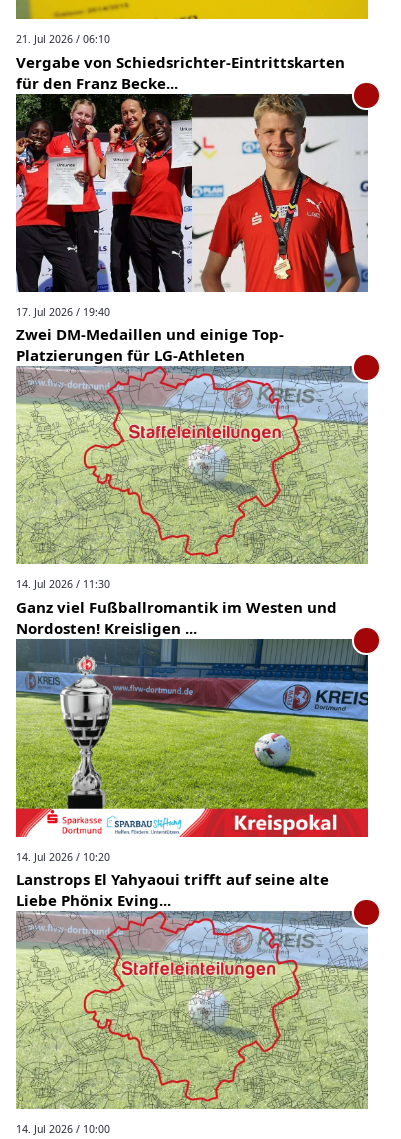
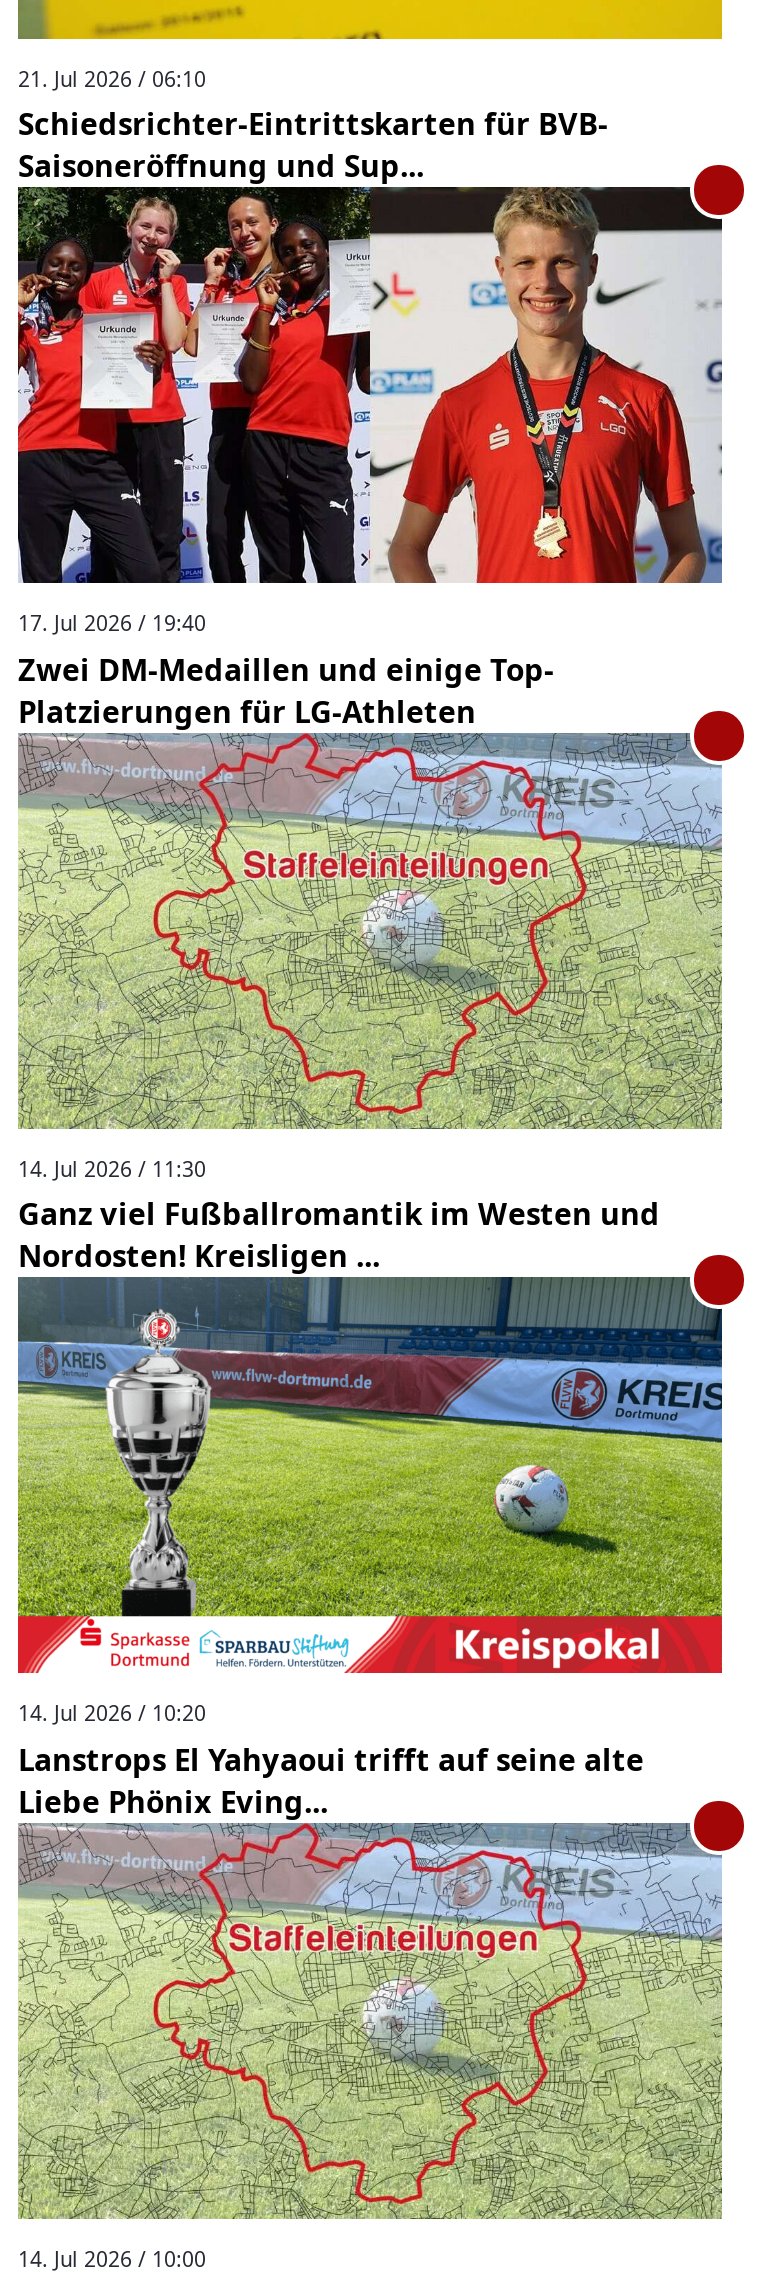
[16,51,345,92] Vergabe von Schiedsrichter-Eintrittskarten | für den Franz Becke... -> [18,103,608,185] Schiedsrichter-Eintrittskarten für BVB- | Saisoneröffnung und Sup...

